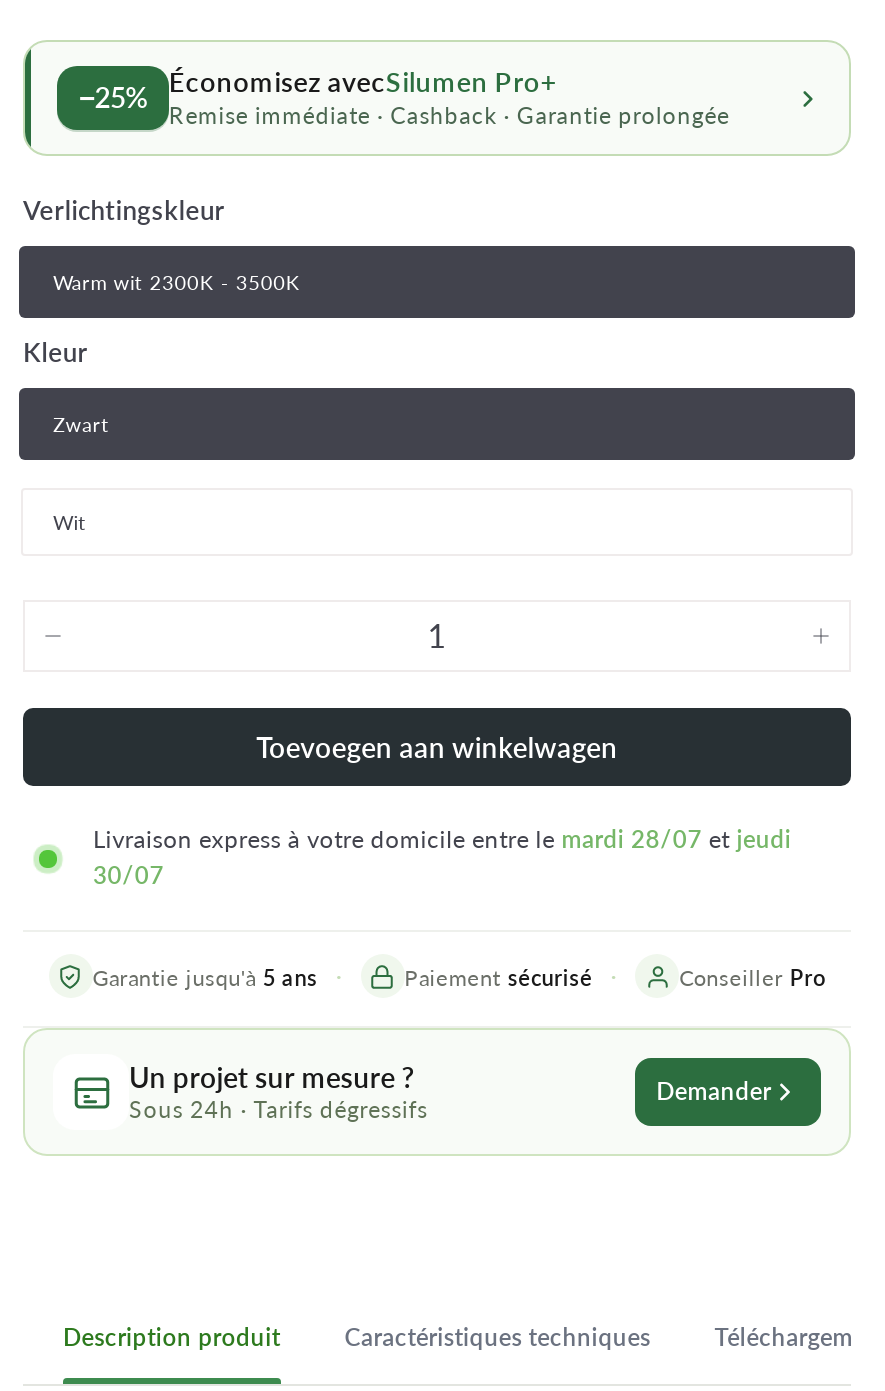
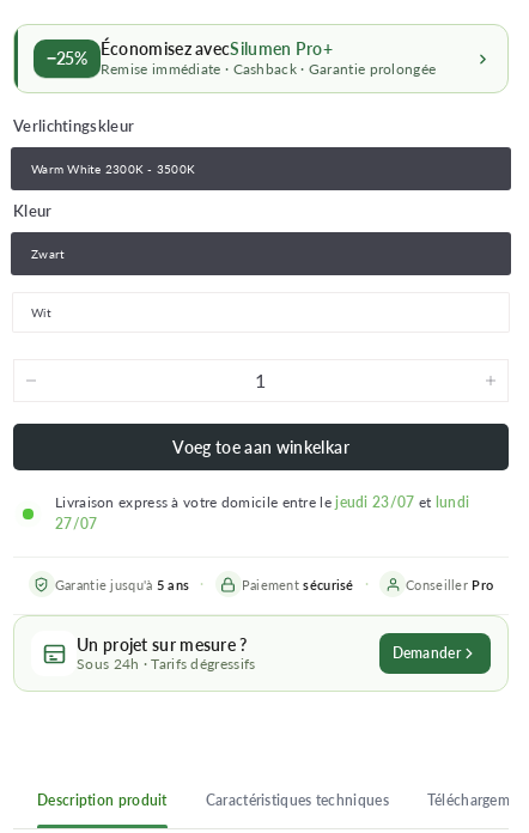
[53,270,300,294] Warm wit 2300K - 3500K -> [31,162,195,176] Warm White 2300K - 3500K
[256,730,618,764] Toevoegen aan winkelwagen -> [173,437,349,457] Voeg toe aan winkelkar
[93,824,791,890] Livraison express à votre domicile entre le mardi 28/07 et jeudi | 30/07 -> [55,493,469,533] Livraison express à votre domicile entre le jeudi 23/07 et lundi | 27/07

